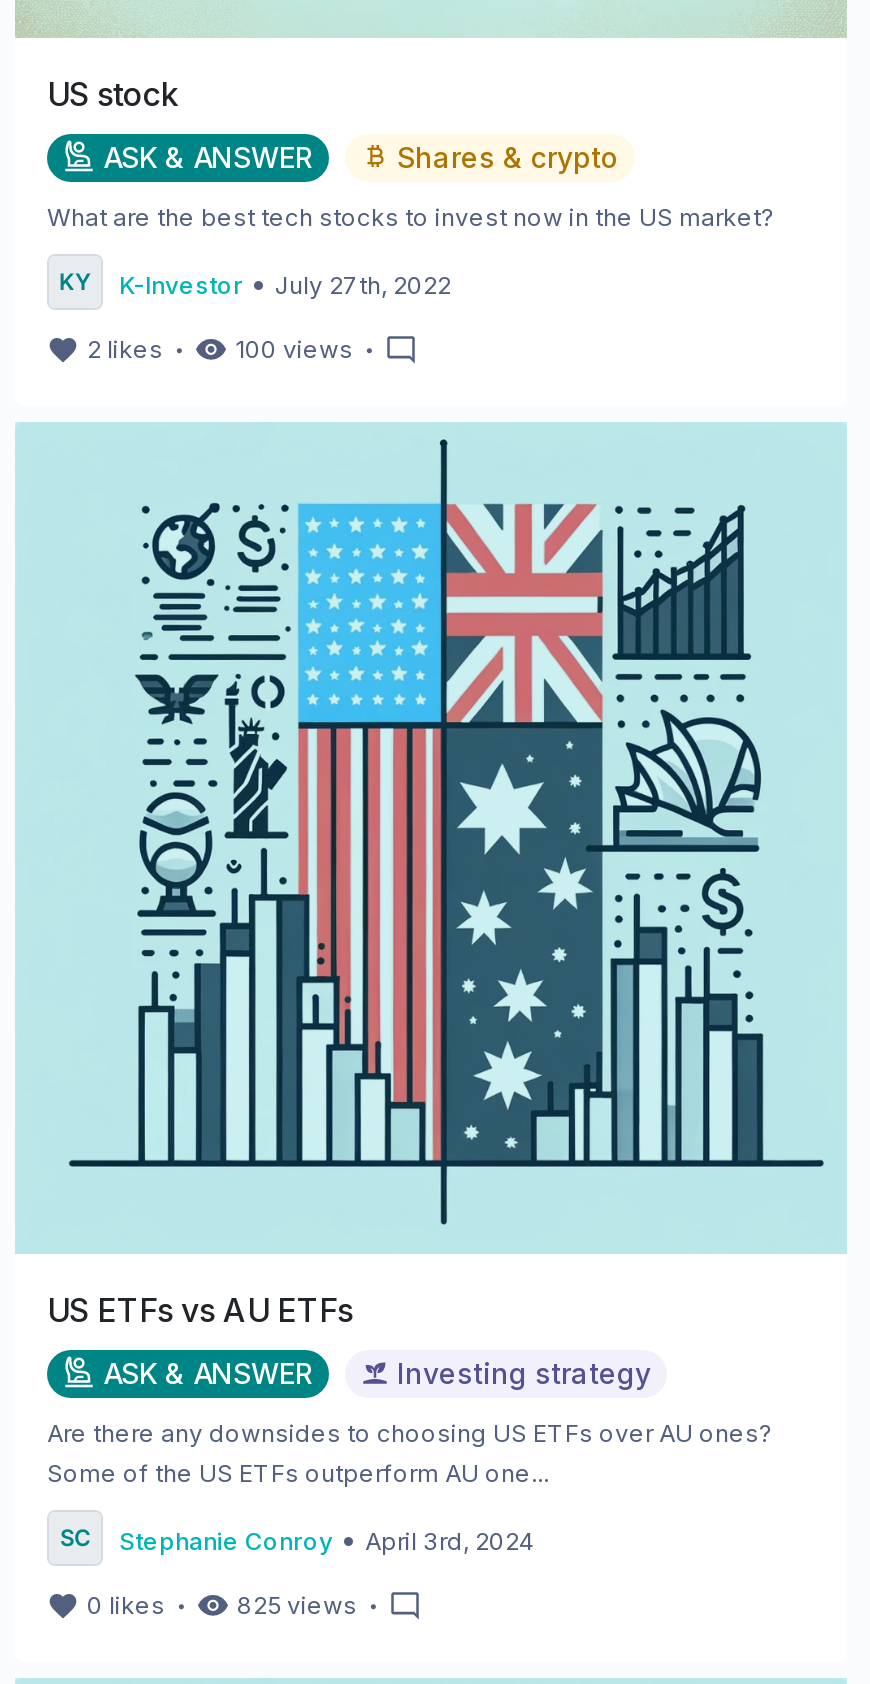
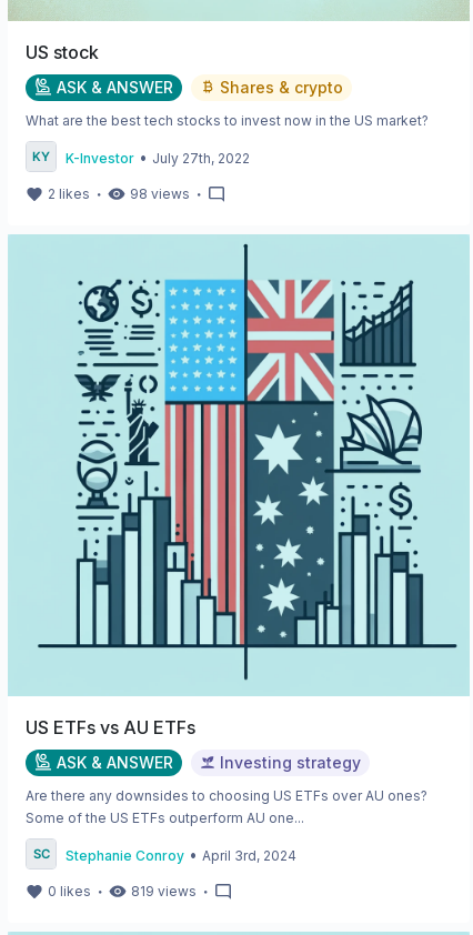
[87,330,385,370] 2 likes・ 100 views・ -> [48,183,208,205] 2 likes・ 98 views・
[237,1586,389,1626] 825 views・ -> [131,881,214,903] 819 views・

